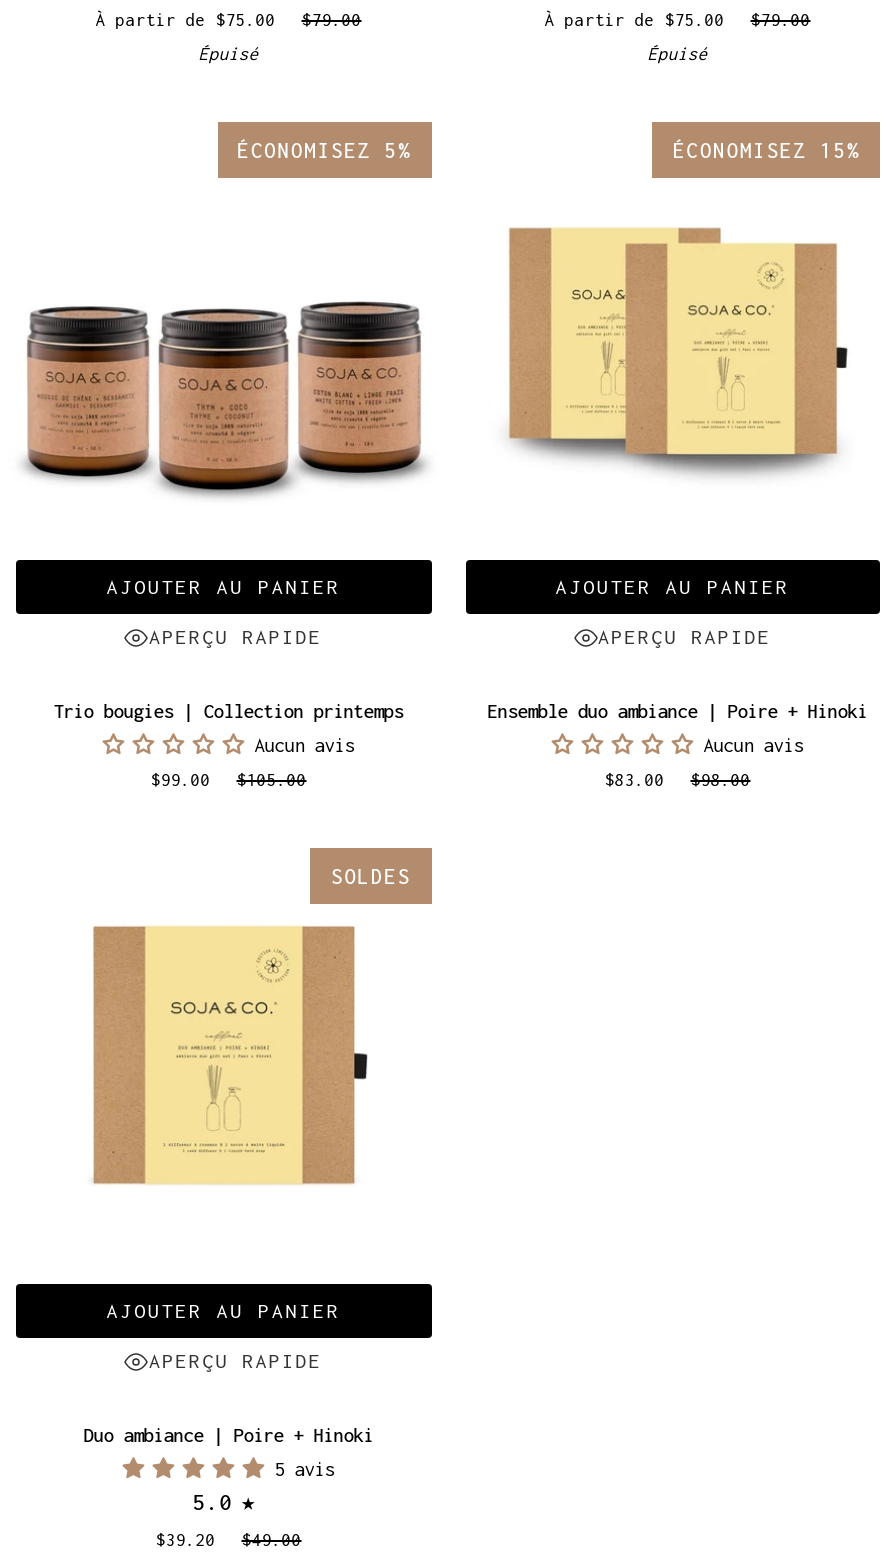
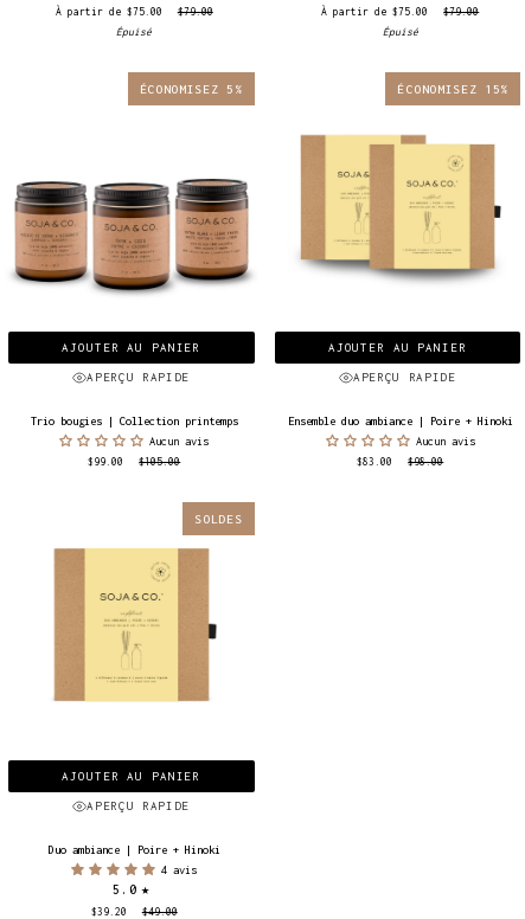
[274,1459,334,1481] 5 avis -> [161,864,197,877] 4 avis

